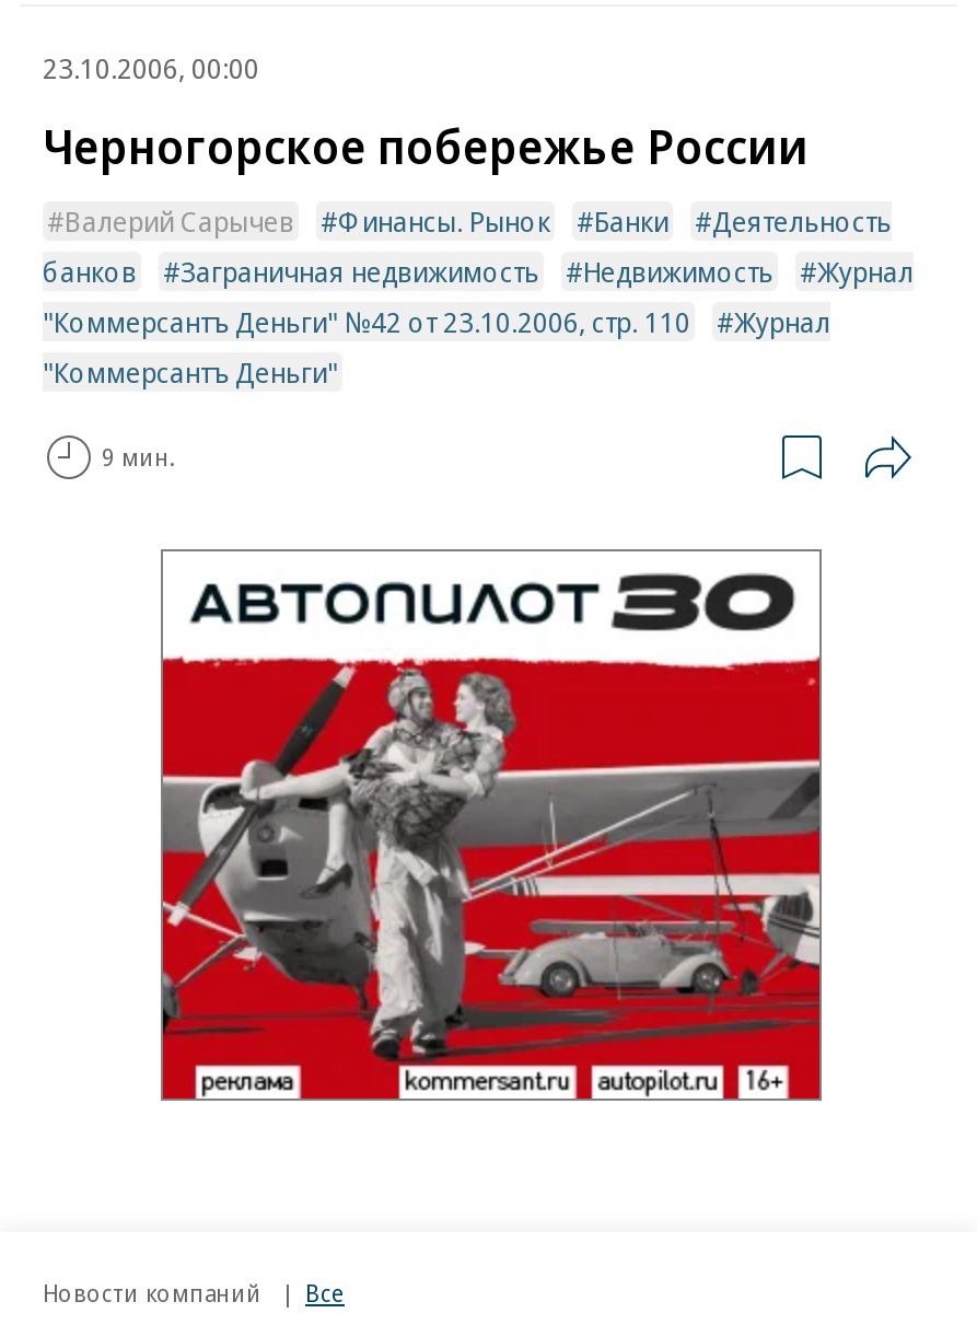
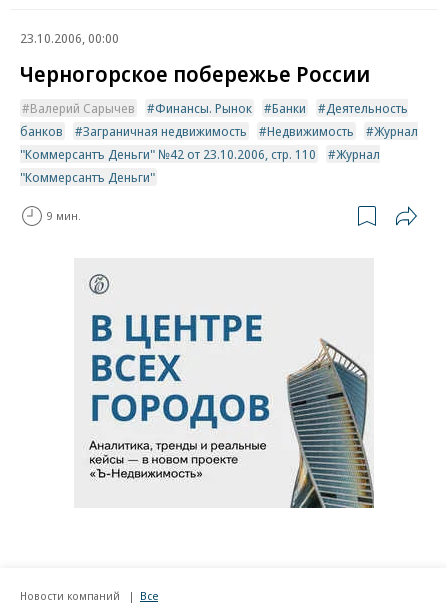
[159,549,824,1103] [image] -> [74,260,376,508] [image]

